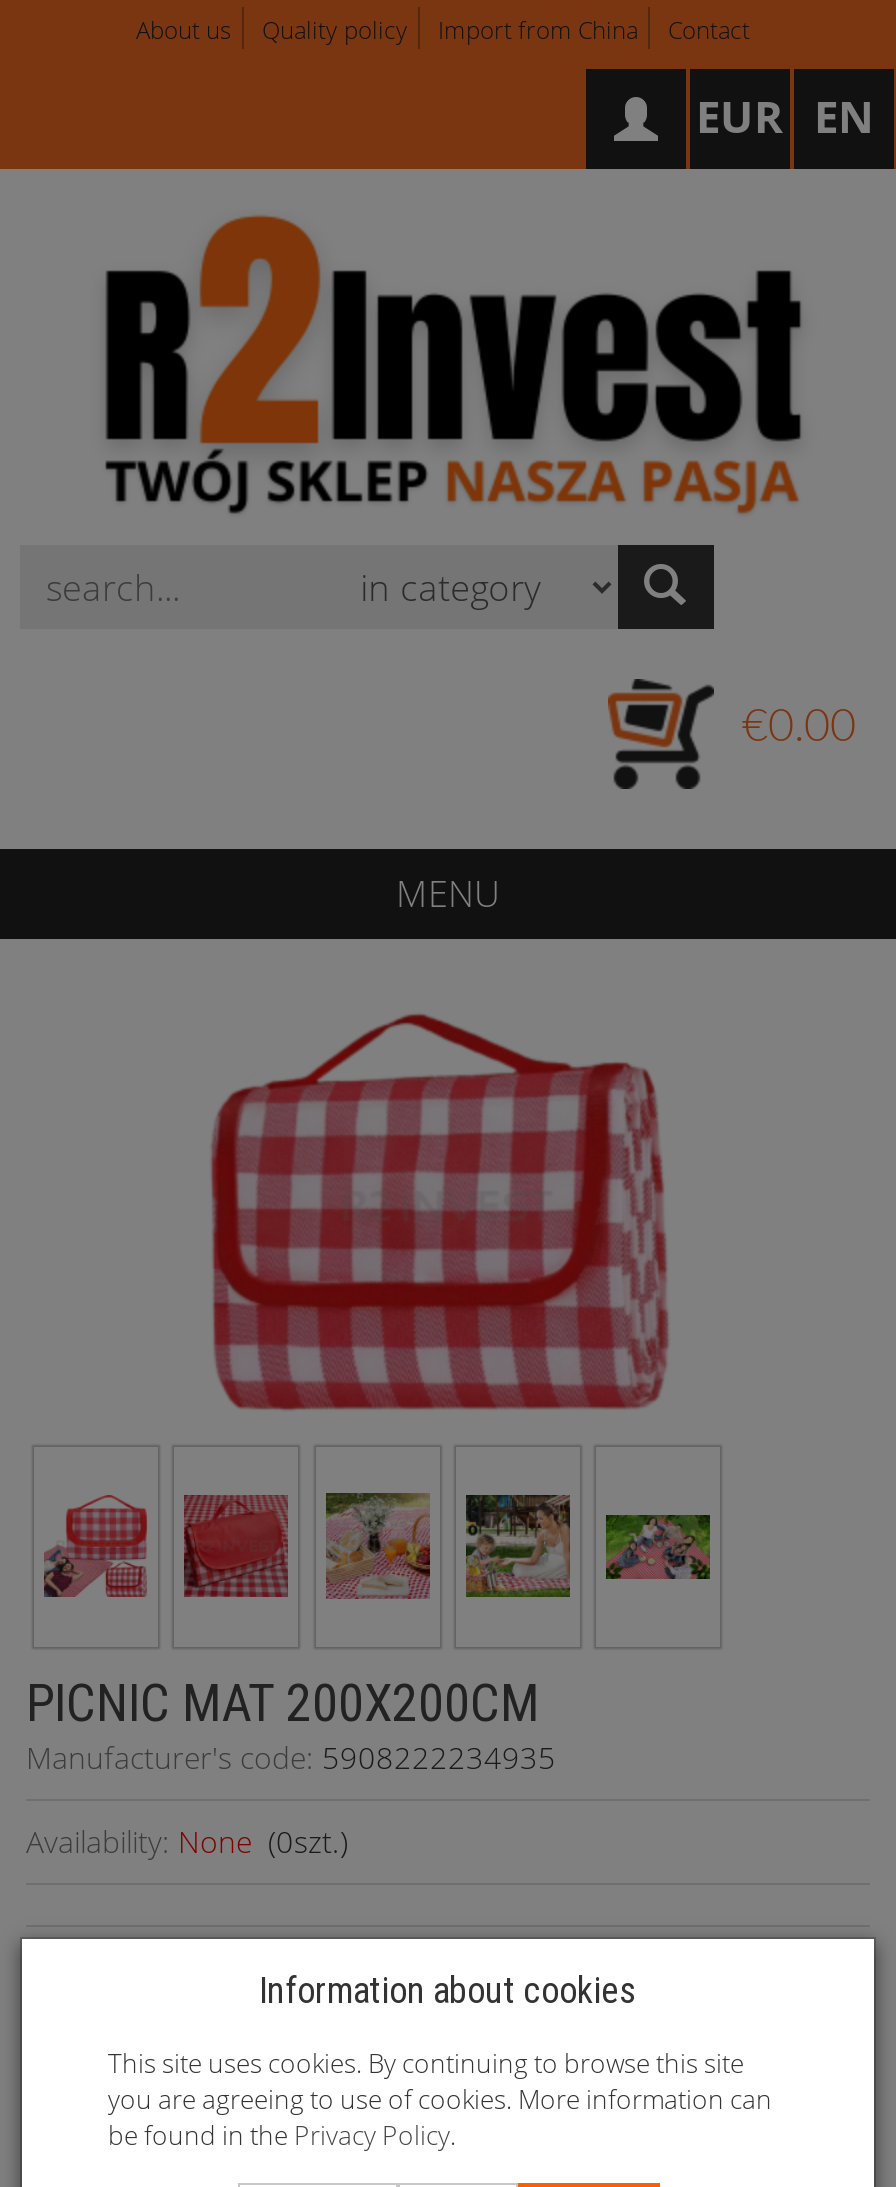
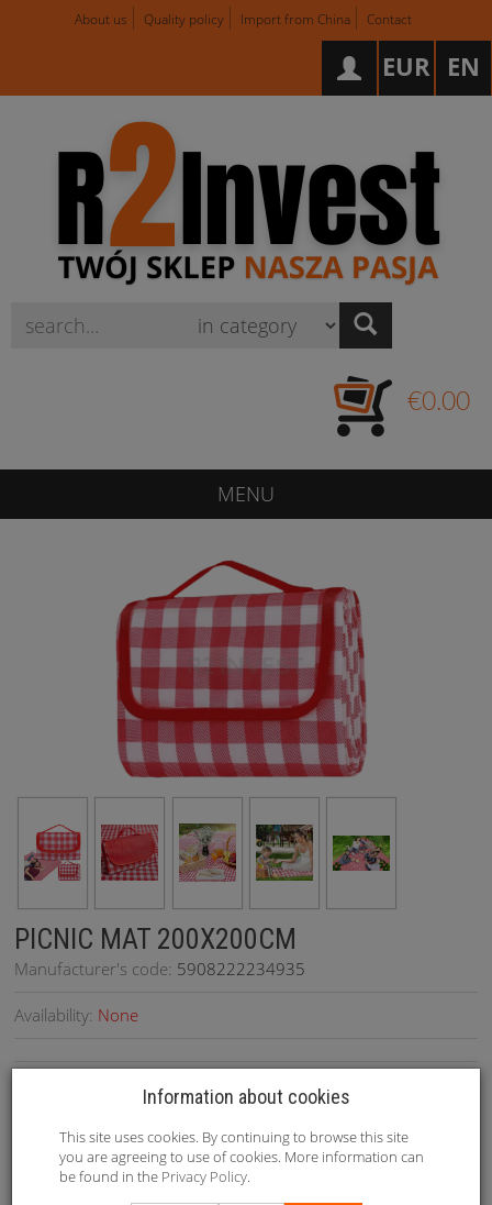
[26,1821,348,1861] Availability: None (0szt.) -> [14,1004,138,1026] Availability: None

